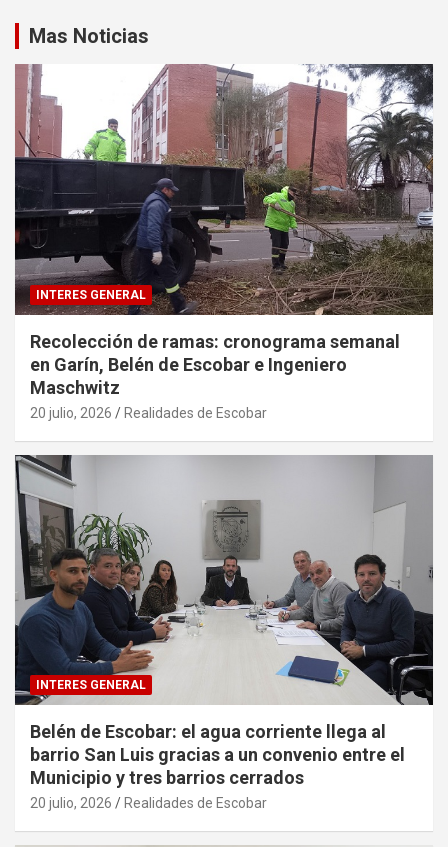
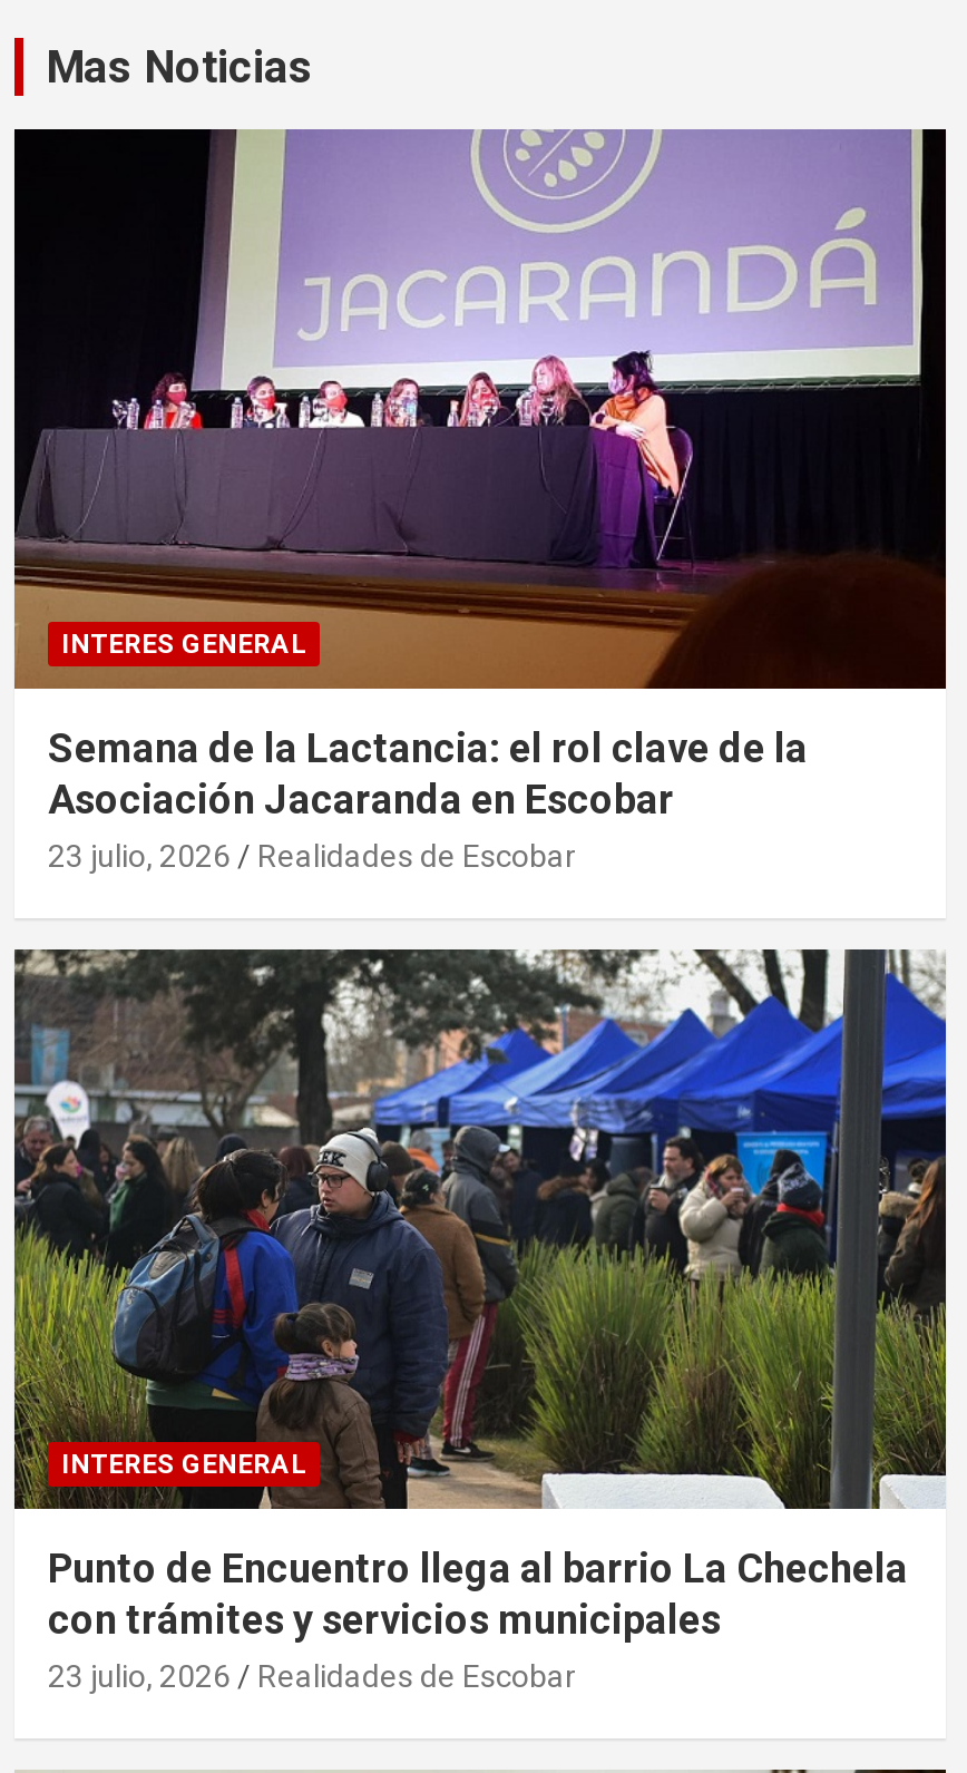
[14,63,434,420] [image] | Recolección de ramas: cronograma semanal | en Garín, Belén de Escobar e Ingeniero | Maschwitz | 20 julio, 2026 -> [12,126,948,874] [image] | Semana de la Lactancia: el rol clave de la | Asociación Jacaranda en Escobar | 23 julio, 2026
[14,455,434,811] [image] | Belén de Escobar: el agua corriente llega al | barrio San Luis gracias a un convenio entre el | Municipio y tres barrios cerrados | 20 julio, 2026 -> [12,948,948,1693] [image] | Punto de Encuentro llega al barrio La Chechela | con trámites y servicios municipales | 23 julio, 2026

